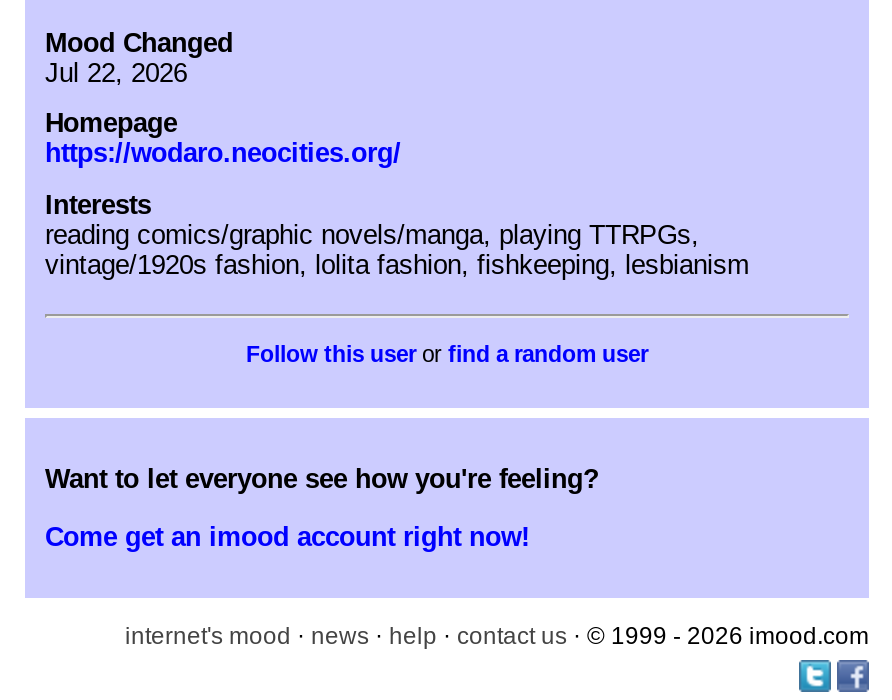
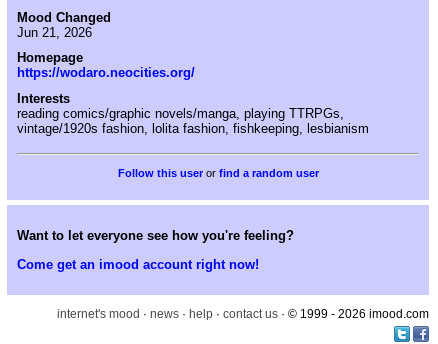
[45,57,187,87] Jul 22, 2026 -> [17,25,92,40] Jun 21, 2026

